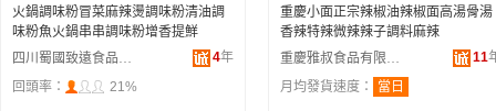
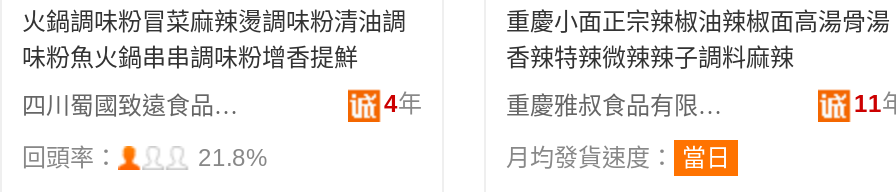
[110,79,137,95] 21% -> [198,144,268,172] 21.8%

